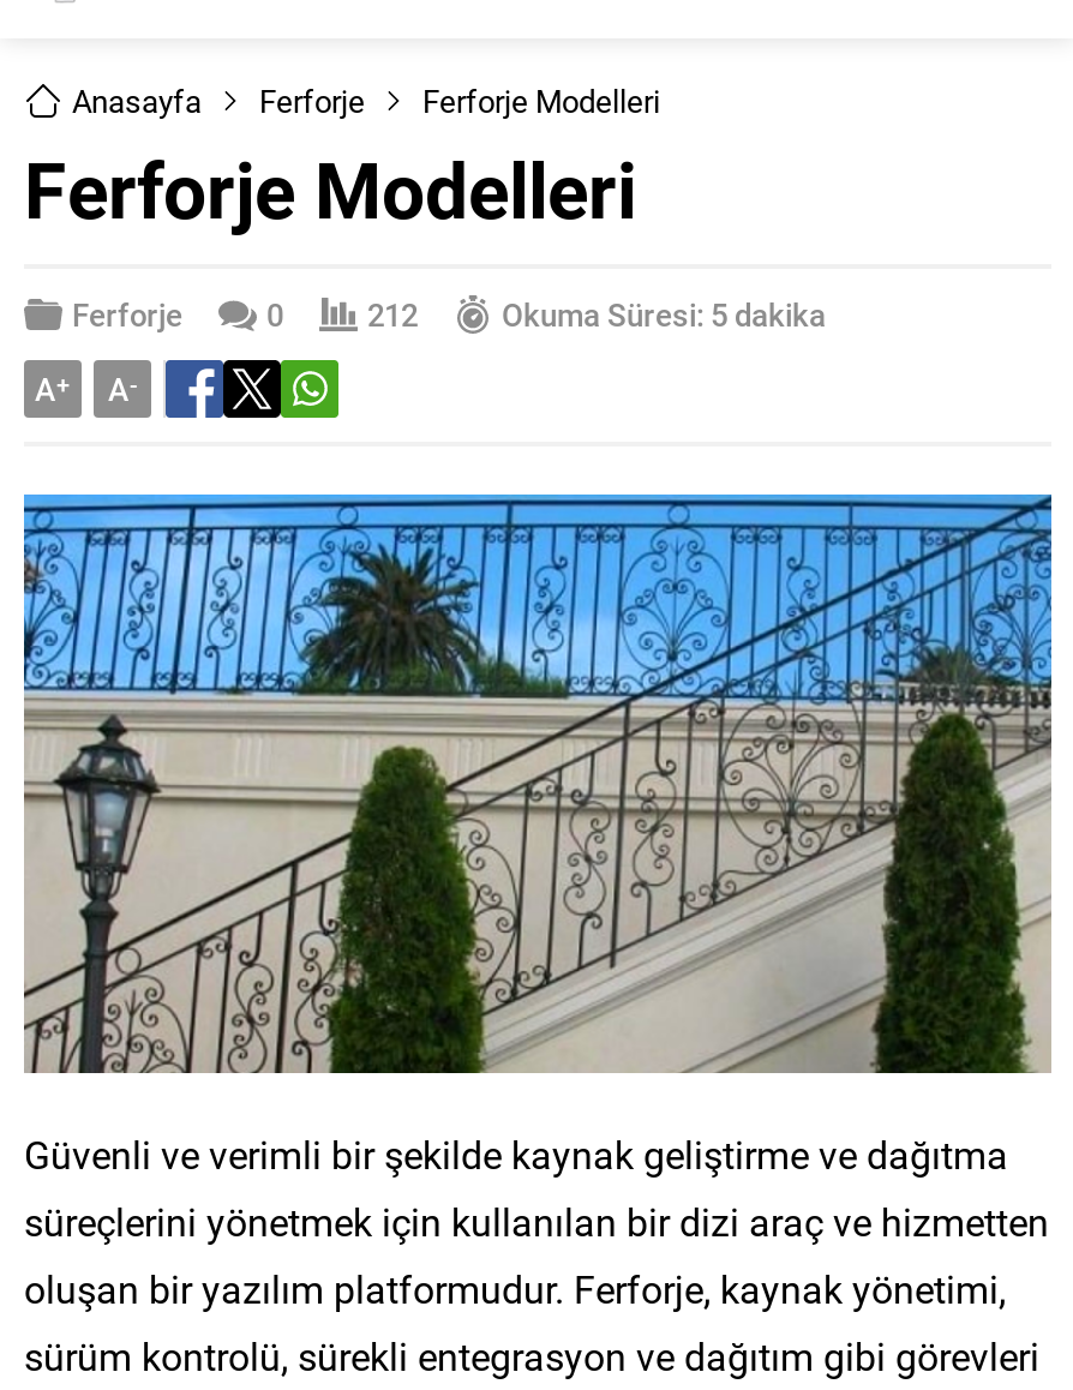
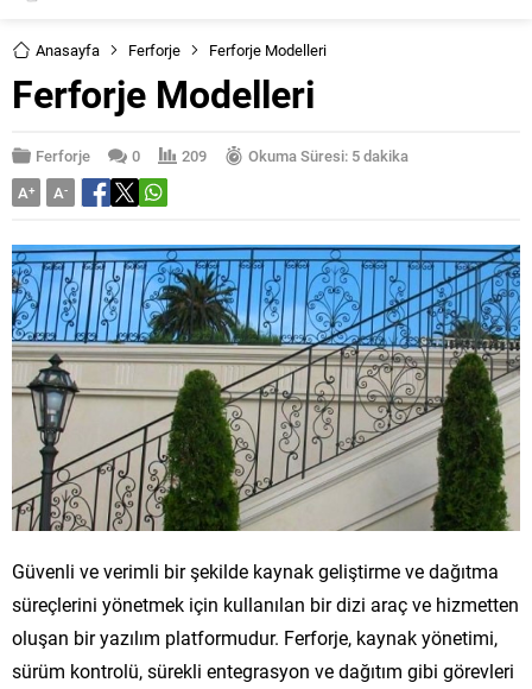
[72,293,826,336] Ferforje 0 212 Okuma Süresi: 5 dakika -> [36,145,408,166] Ferforje 0 209 Okuma Süresi: 5 dakika

